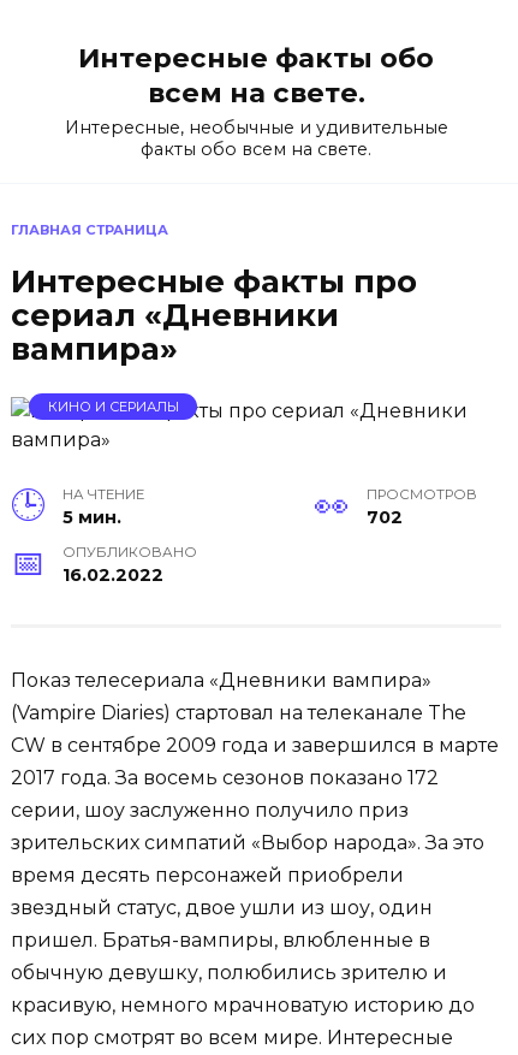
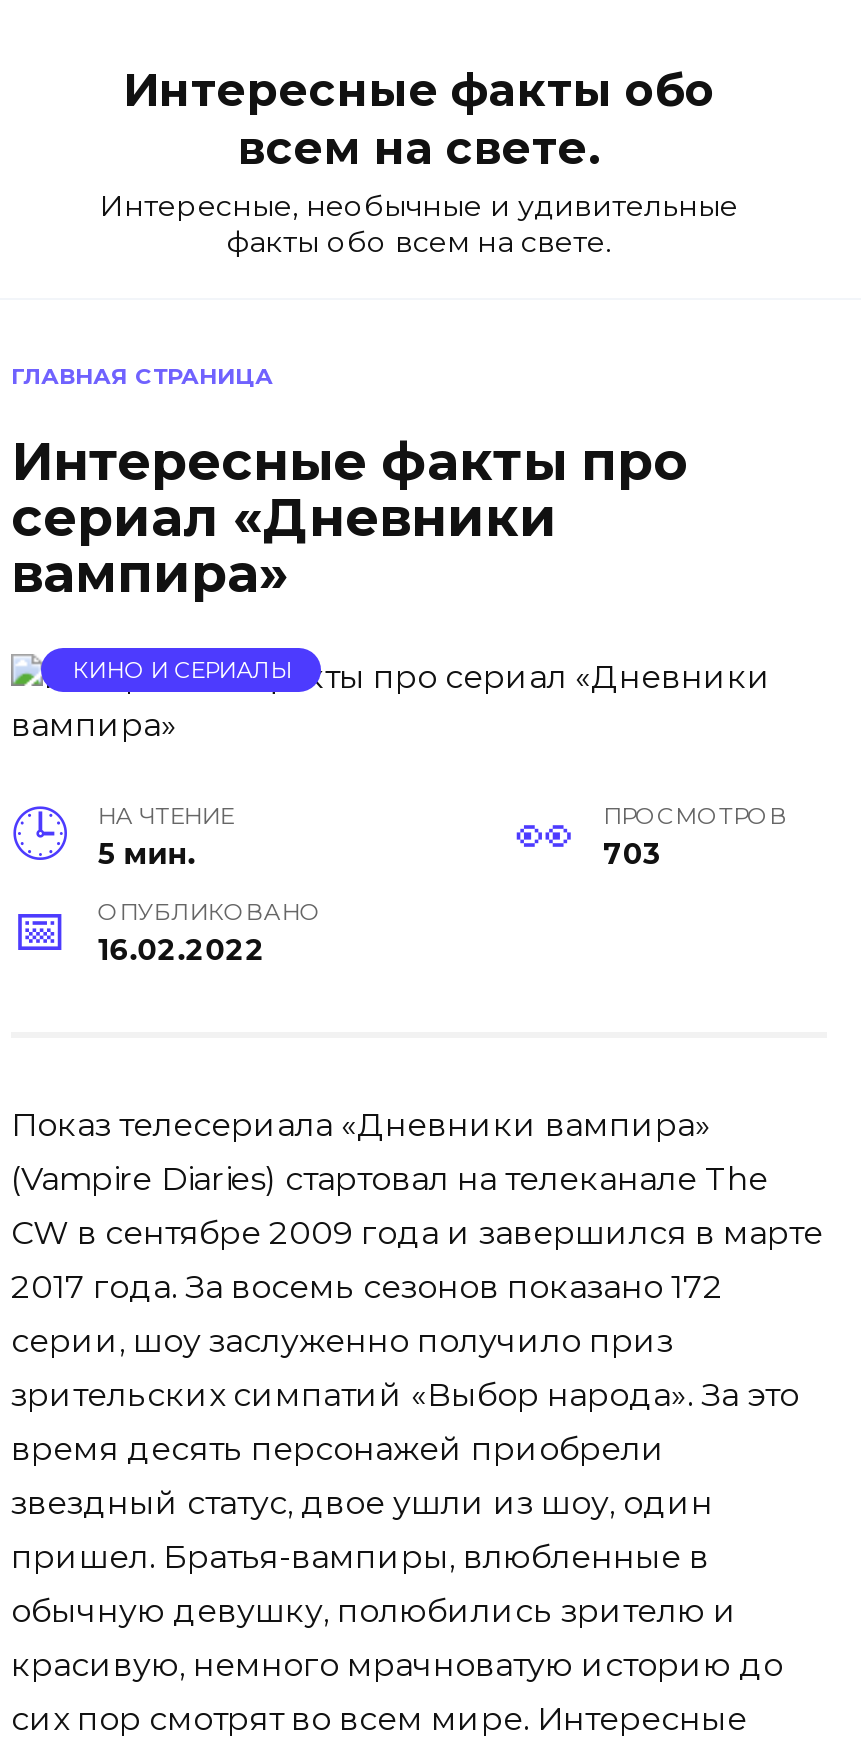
[367,506,403,528] 702 -> [603,836,661,872] 703

